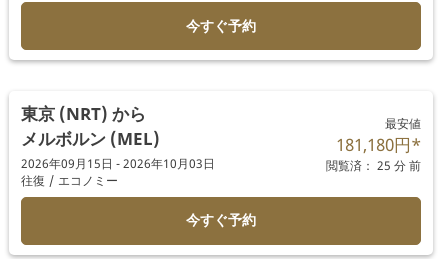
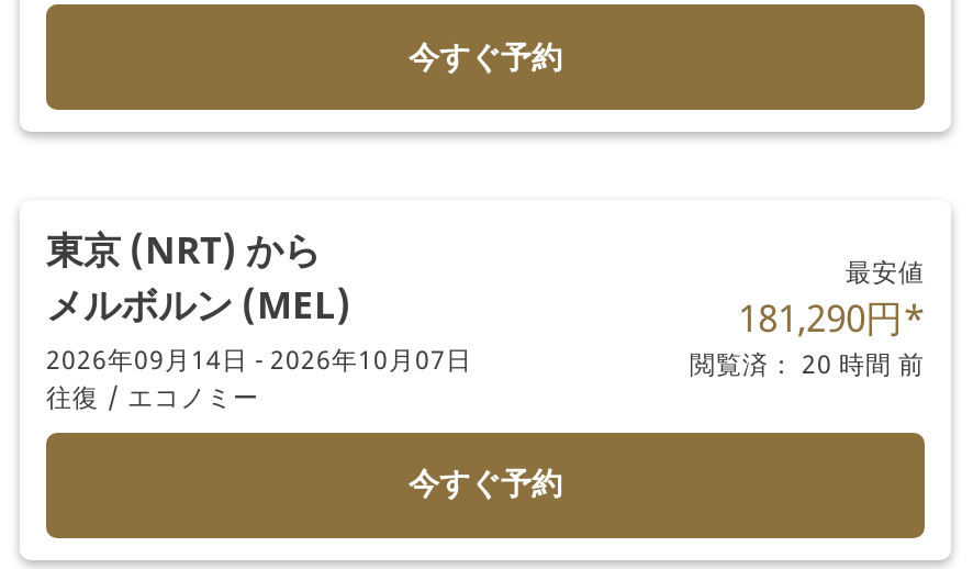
[326,133,421,173] 181,180円* | 閲覧済： 25 分 前 -> [690,293,925,381] 181,290円* | 閲覧済： 20 時間 前
[21,155,215,171] 2026年09月15日 - 2026年10月03日 -> [46,340,472,375] 2026年09月14日 - 2026年10月07日

